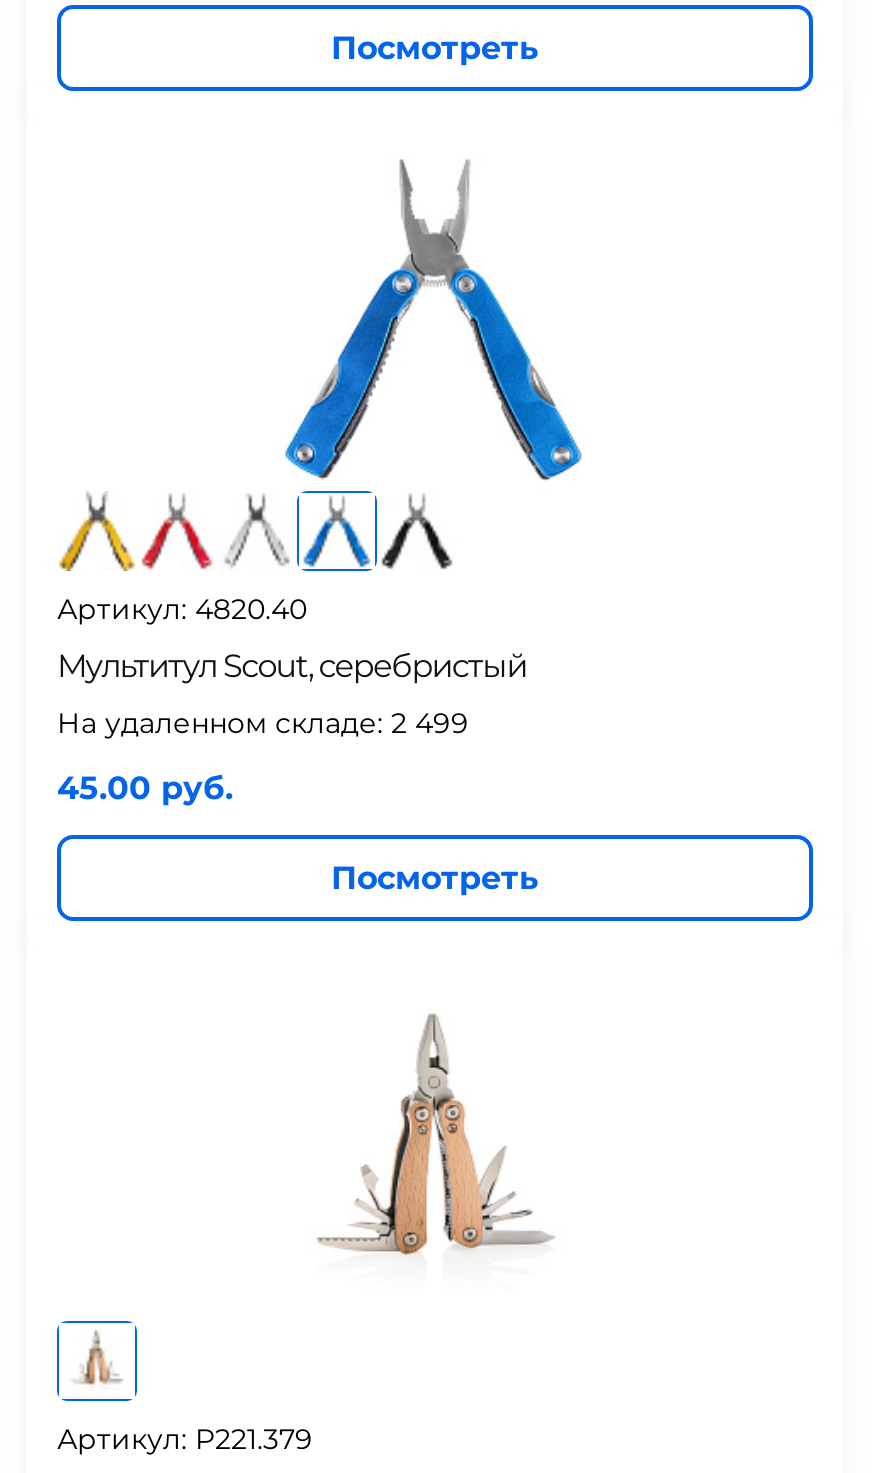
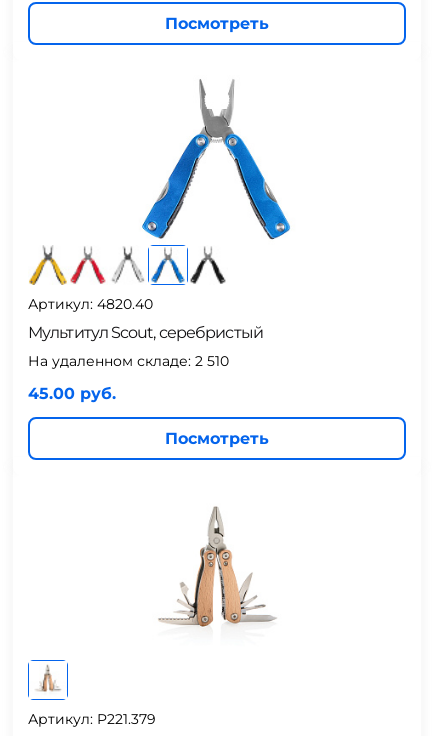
[57,705,469,741] На удаленном складе: 2 499 -> [28,352,229,370] На удаленном складе: 2 510

